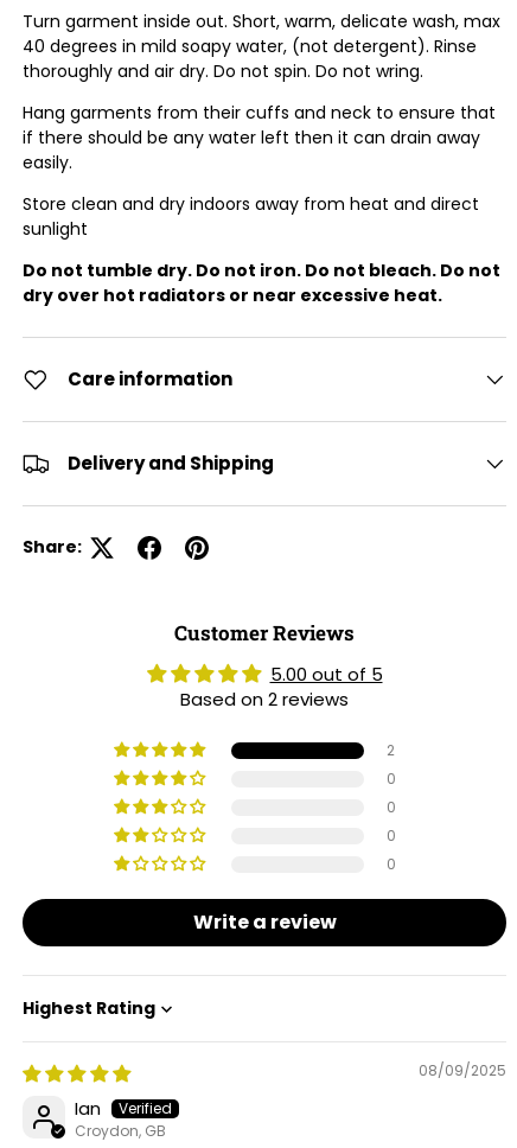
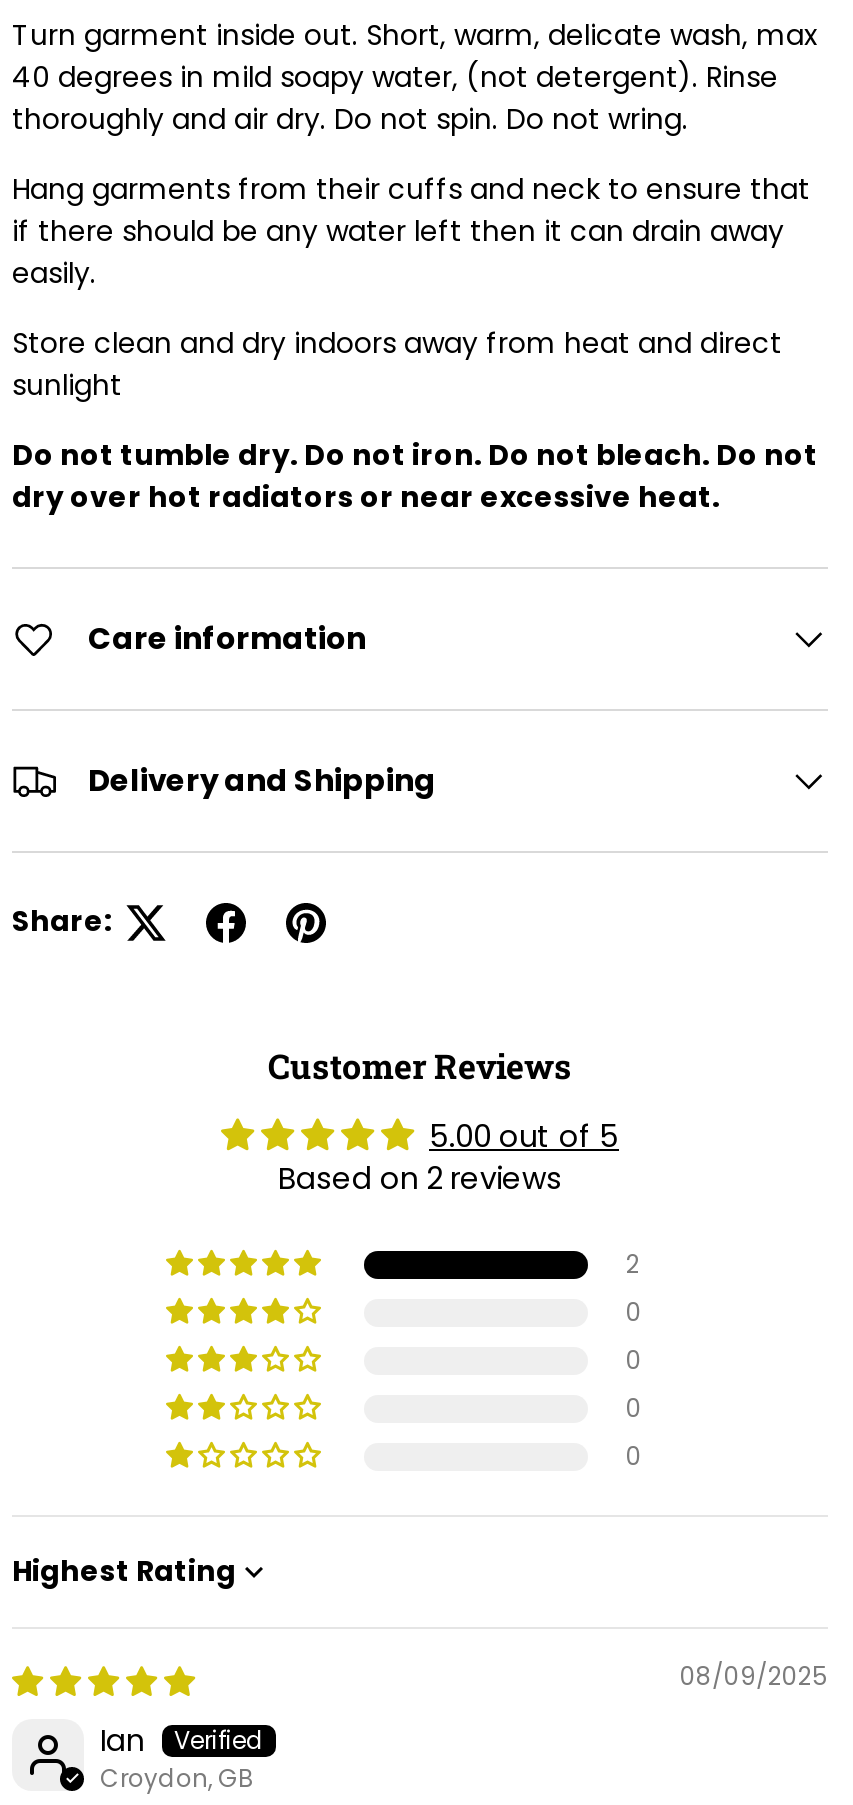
[193,908,336,936] Write a review -> none

